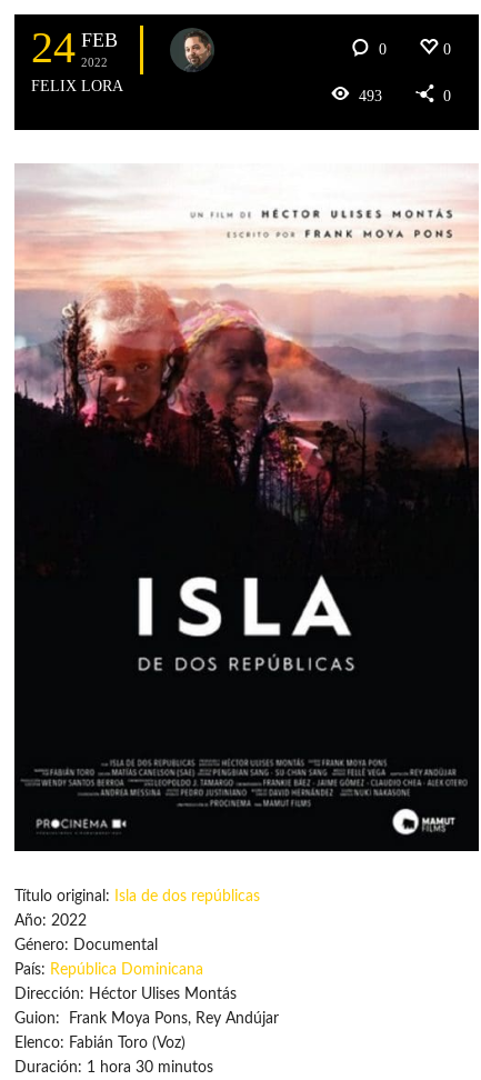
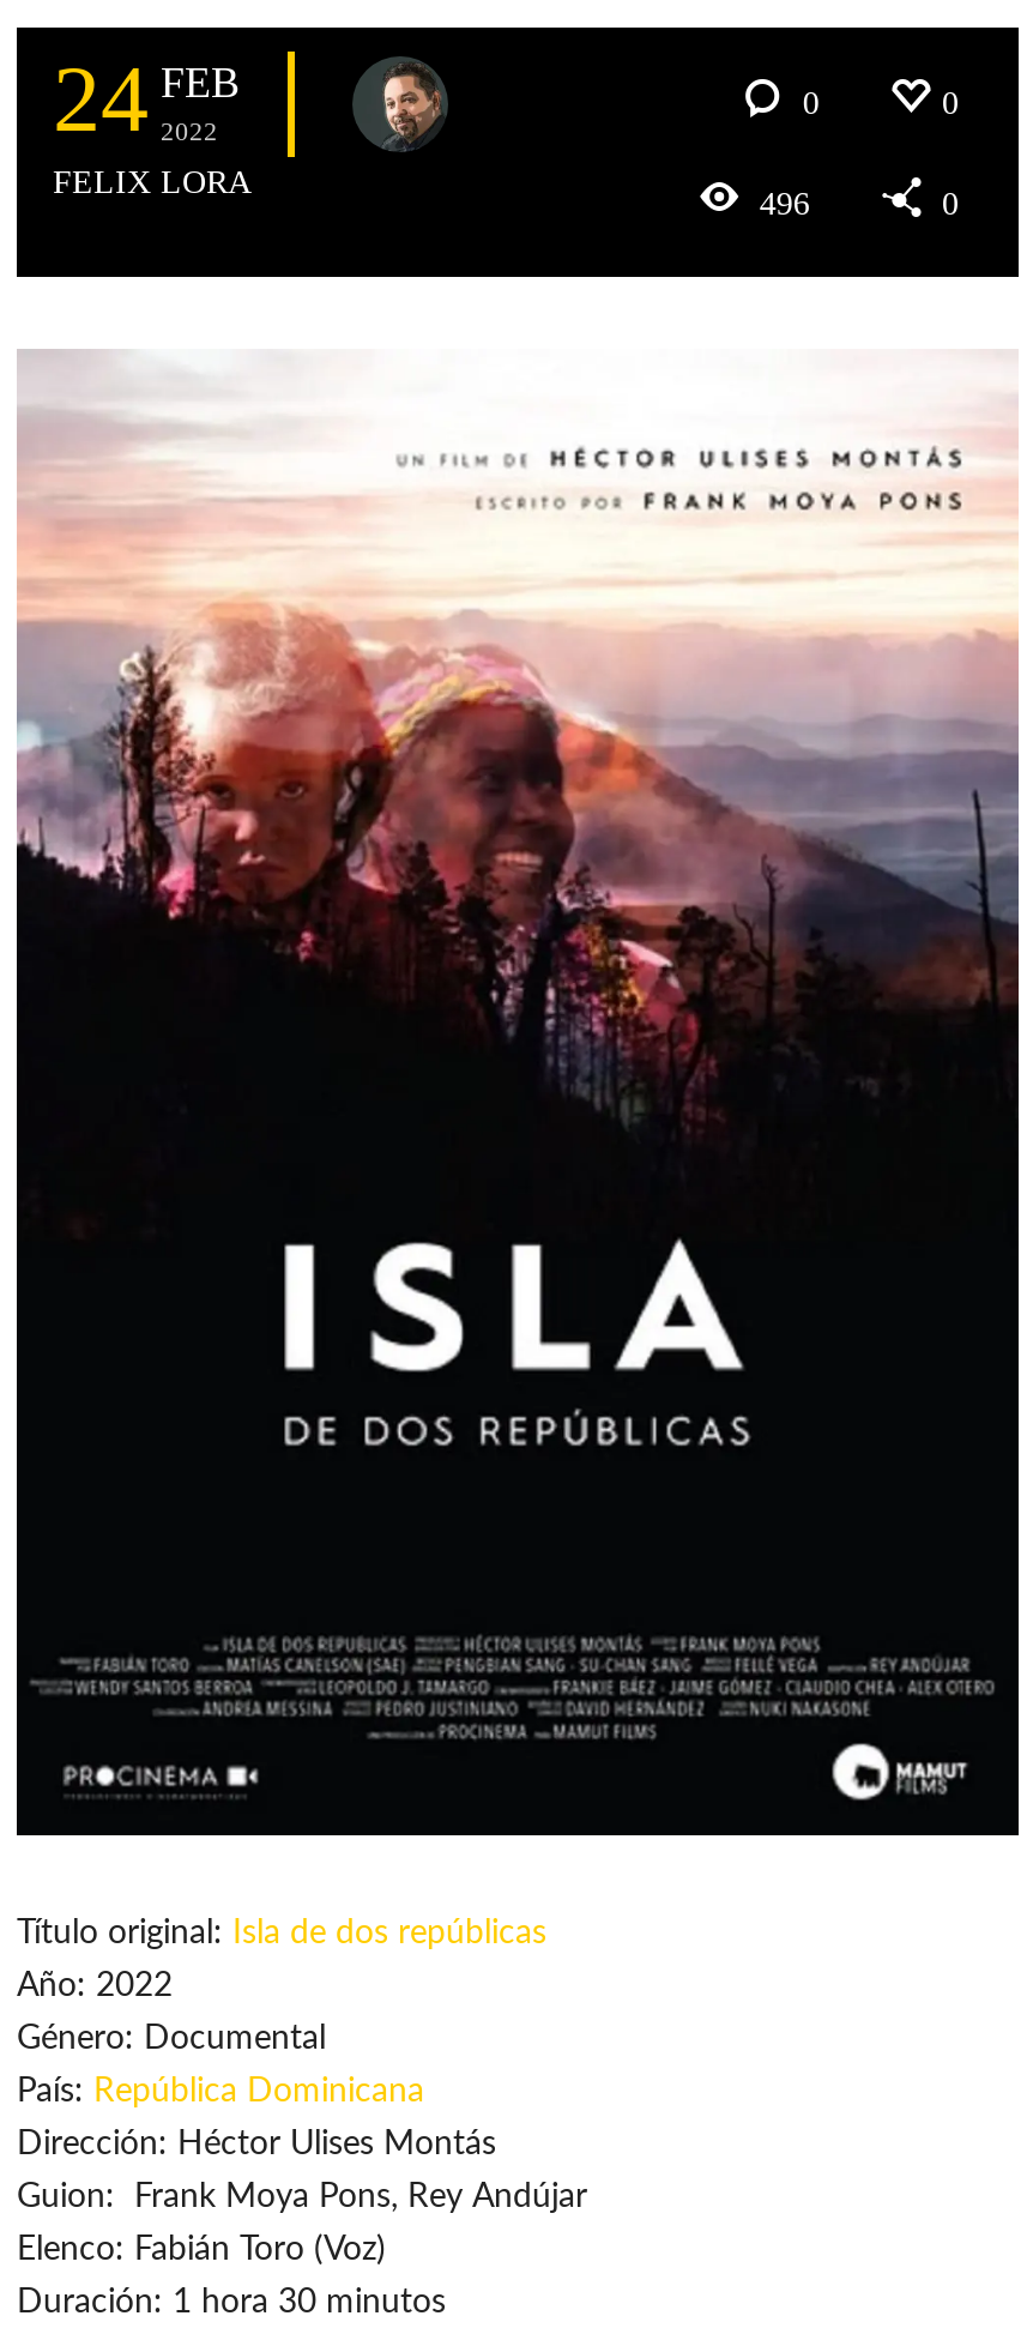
[359,88,382,104] 493 -> [759,185,810,221] 496

